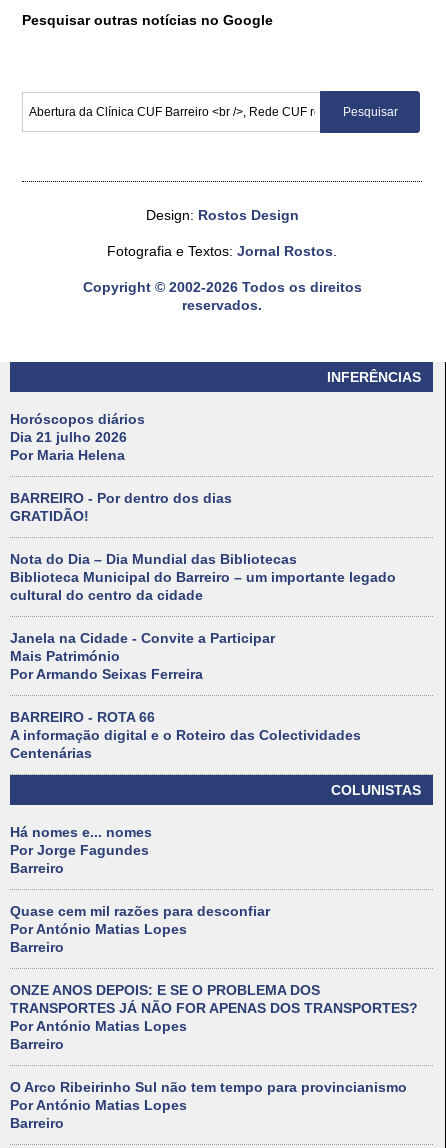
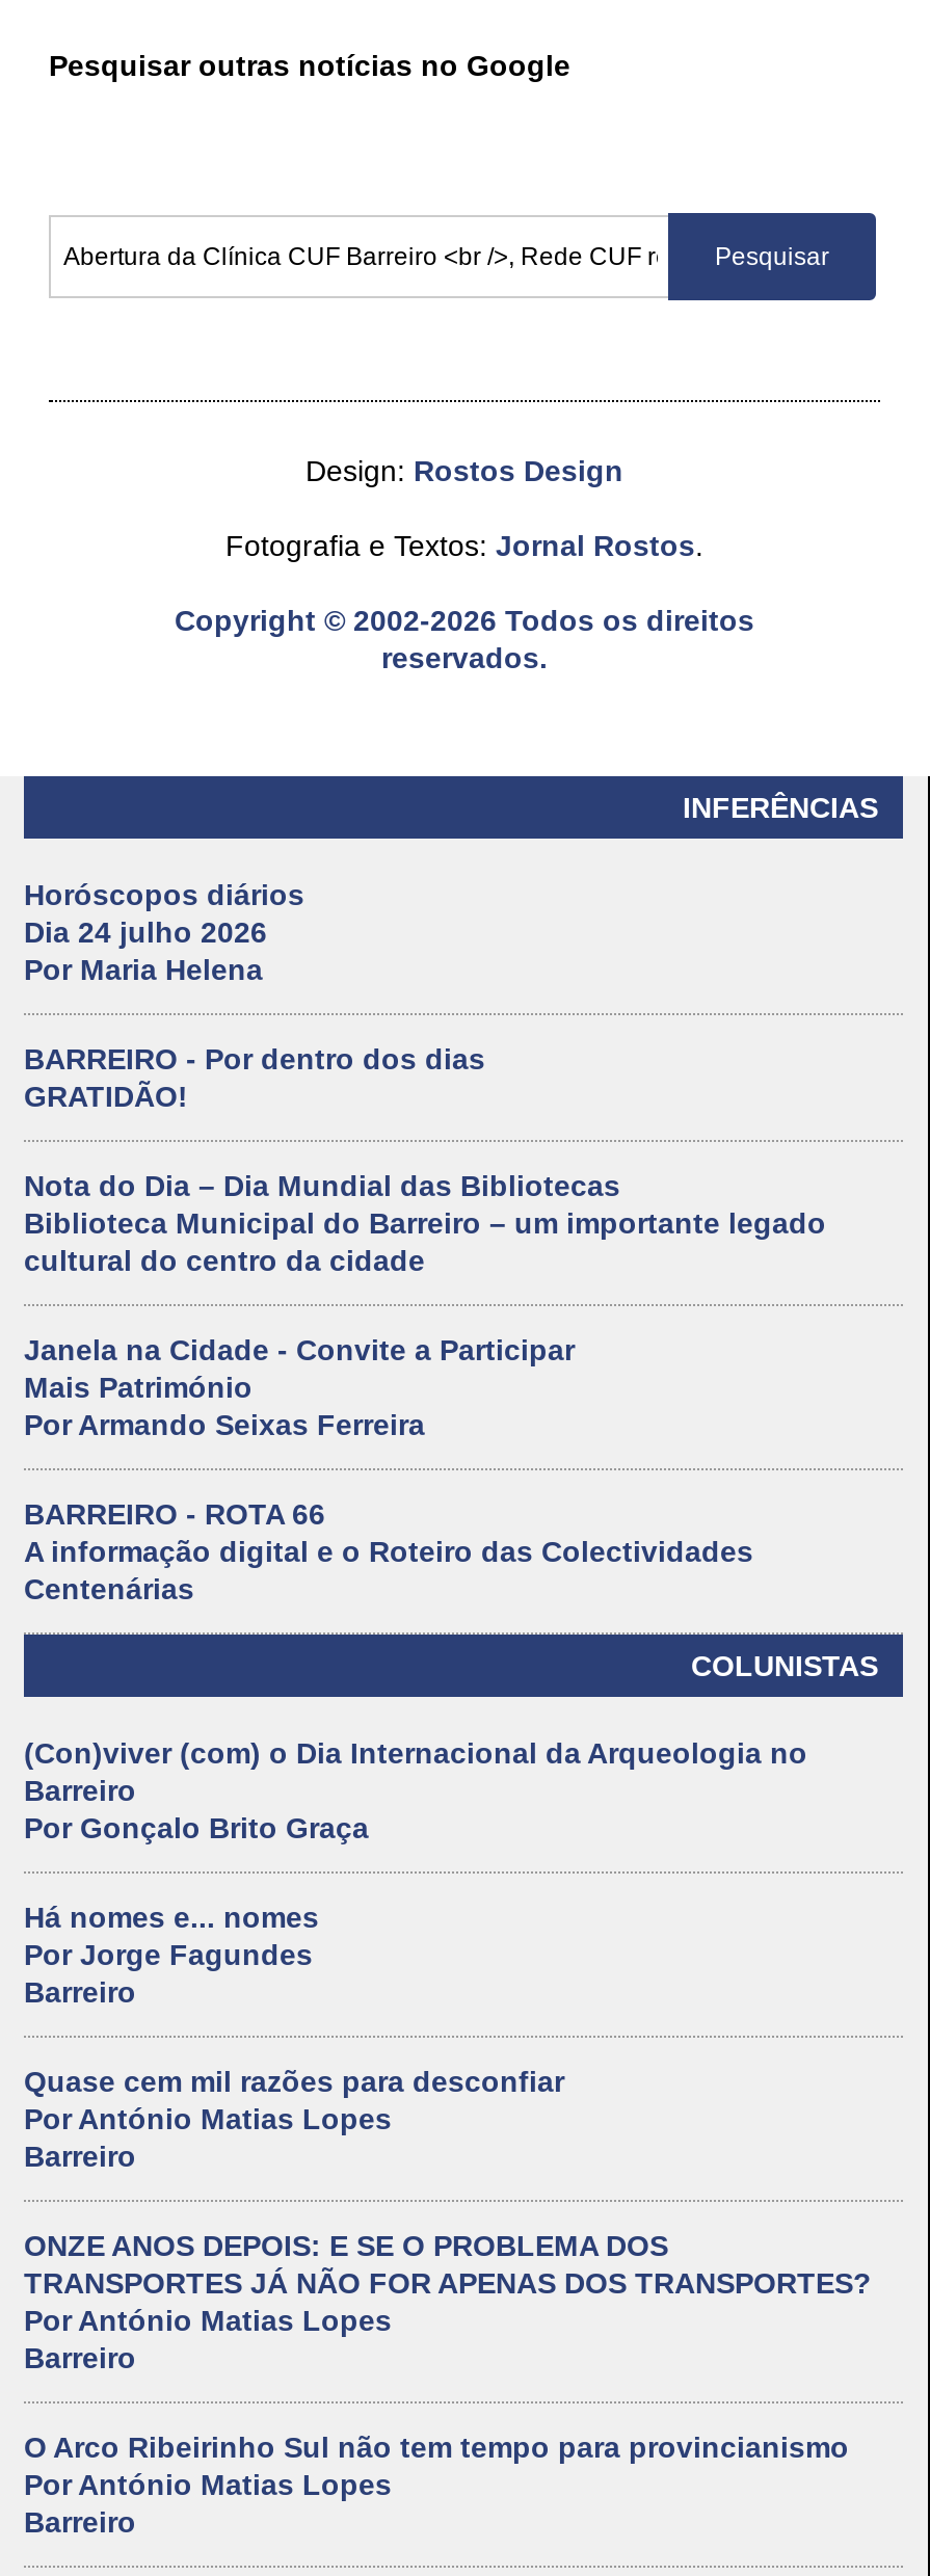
[10,429,127,445] Dia 21 julho 2026 -> [24,916,267,950] Dia 24 julho 2026
none -> [24,1737,807,1845] (Con)viver (com) o Dia Internacional da Arqueologia no | Barreiro | Por Gonçalo Brito Graça

